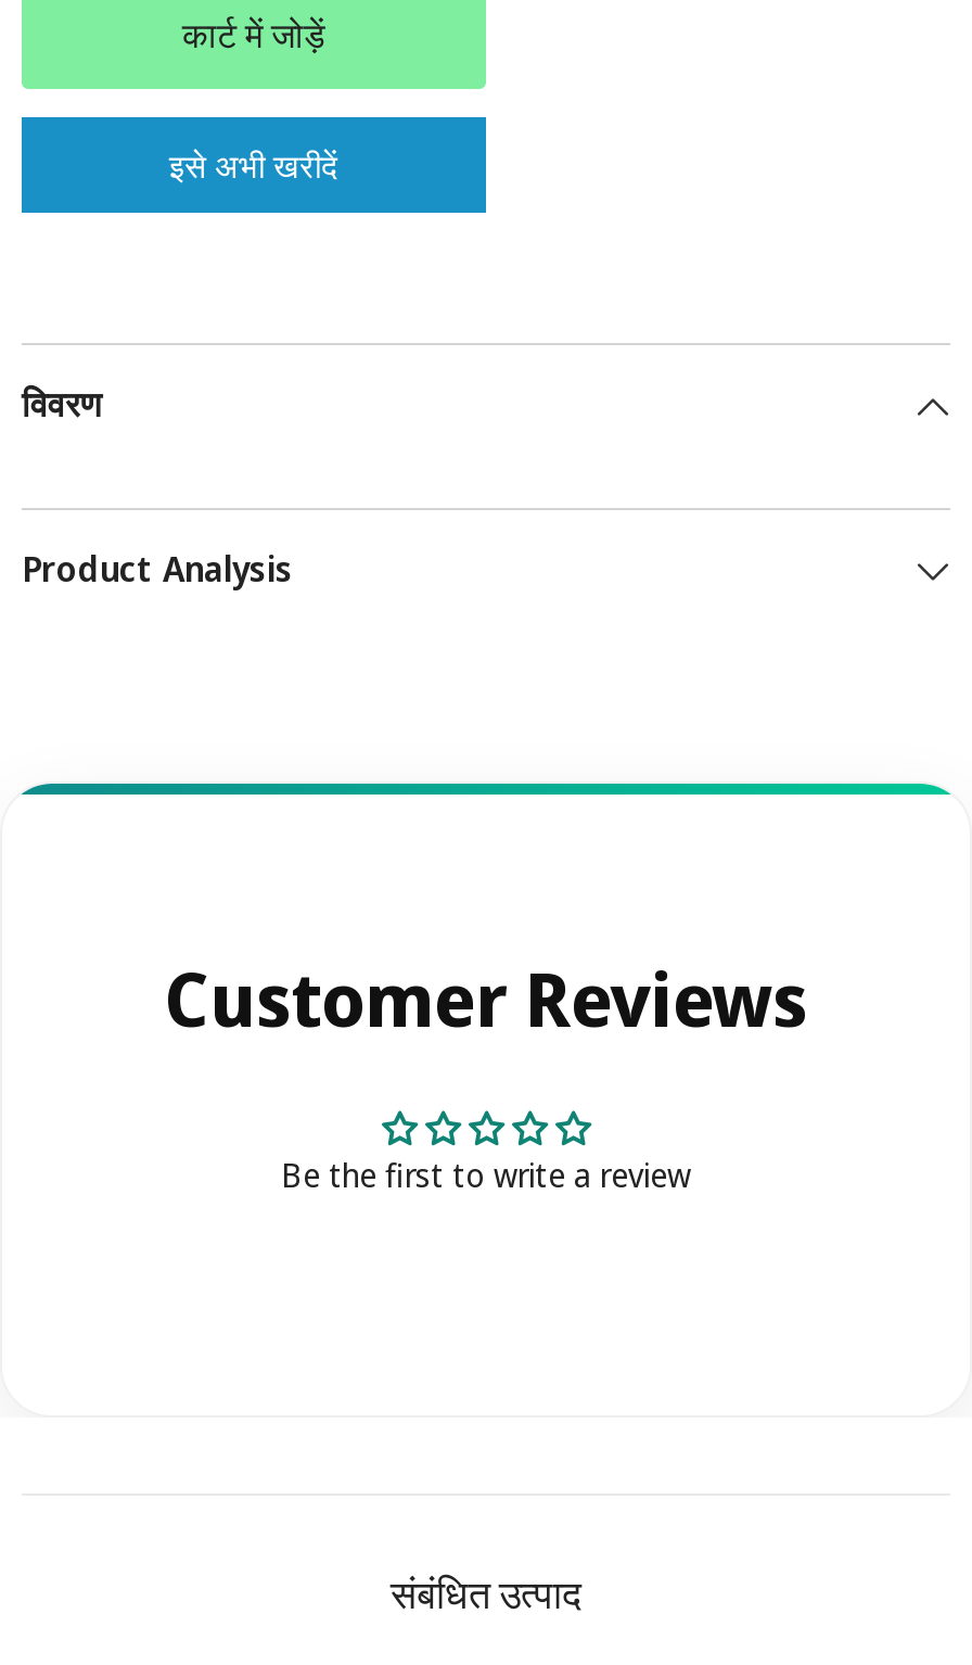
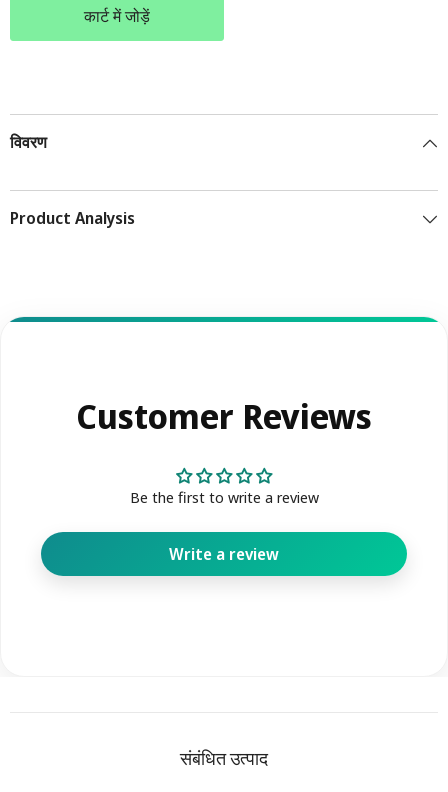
[169,148,338,185] इसे अभी खरीदें -> none
moved [22,381,807,1197] -> [10,131,372,507]: विवरण | Product Analysis | Customer Reviews | Be the first to write a review
none -> [169,543,279,565] Write a review

